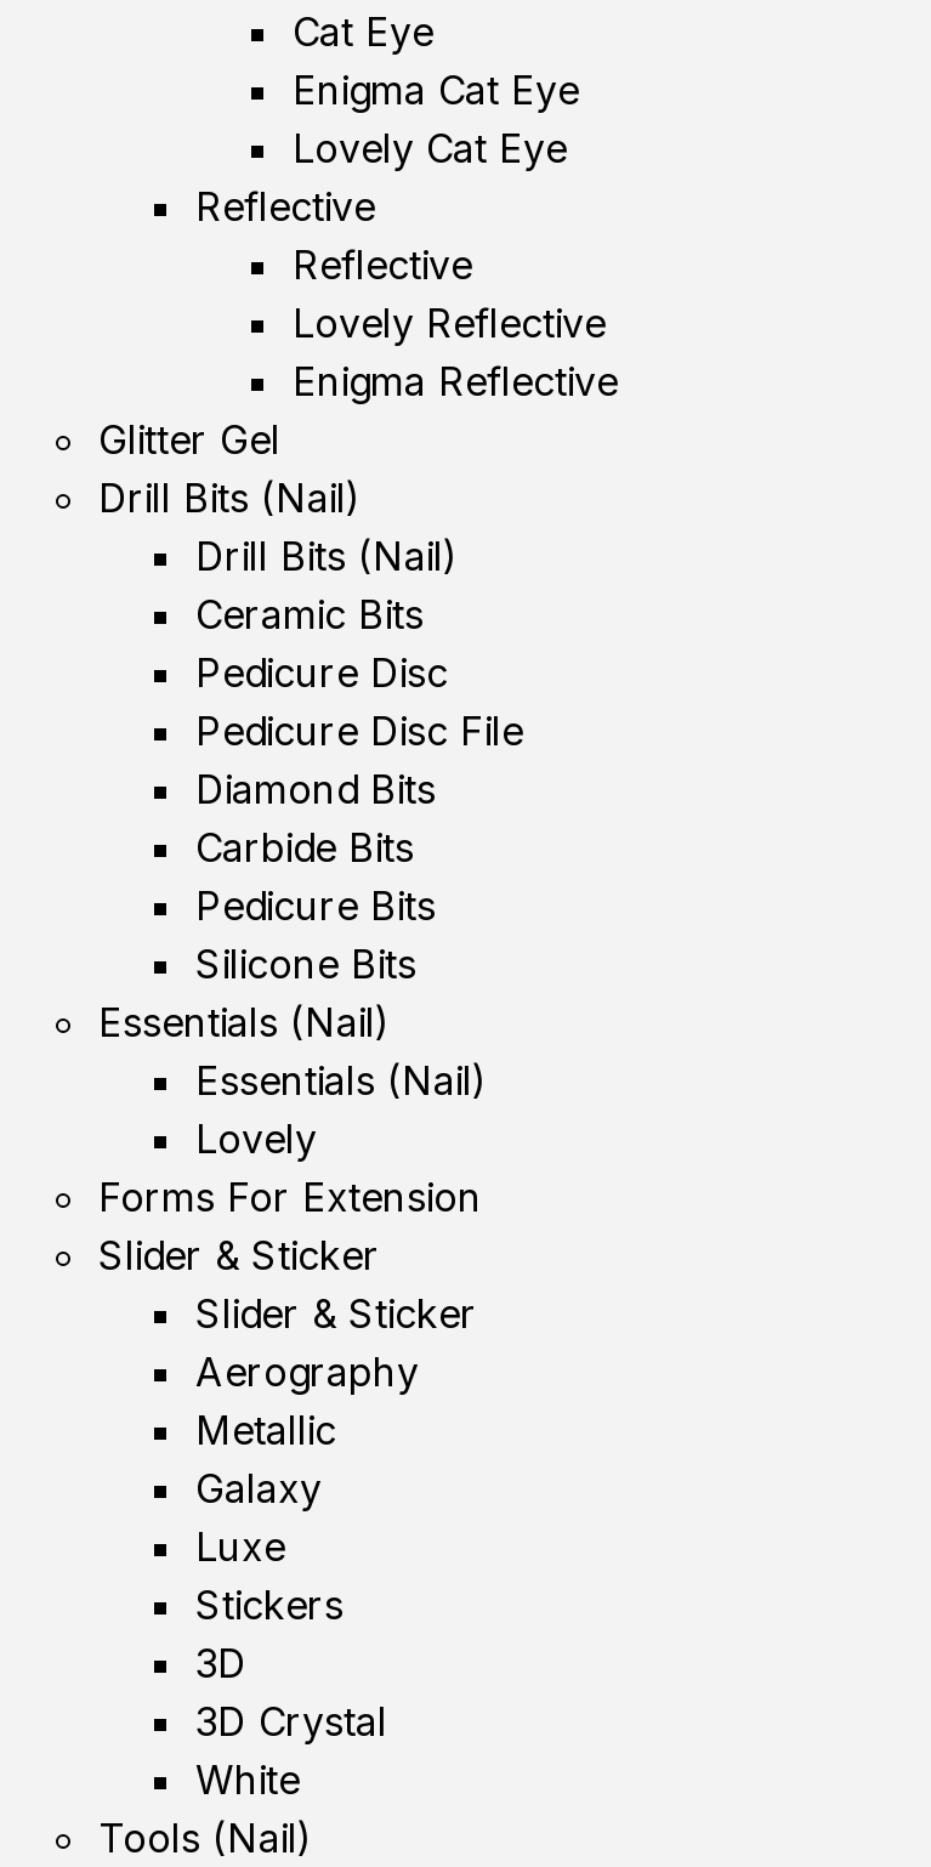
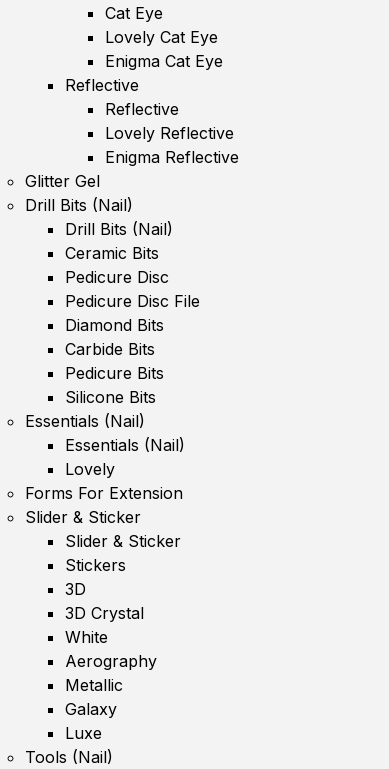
moved [293,66,579,114] -> [105,51,223,71]: Enigma Cat Eye
moved [293,124,567,172] -> [105,27,218,47]: Lovely Cat Eye
moved [195,1347,419,1571] -> [65,651,157,743]: Aerography | Metallic | Galaxy | Luxe
moved [195,1581,387,1804] -> [65,555,144,647]: Stickers | 3D | 3D Crystal | White

